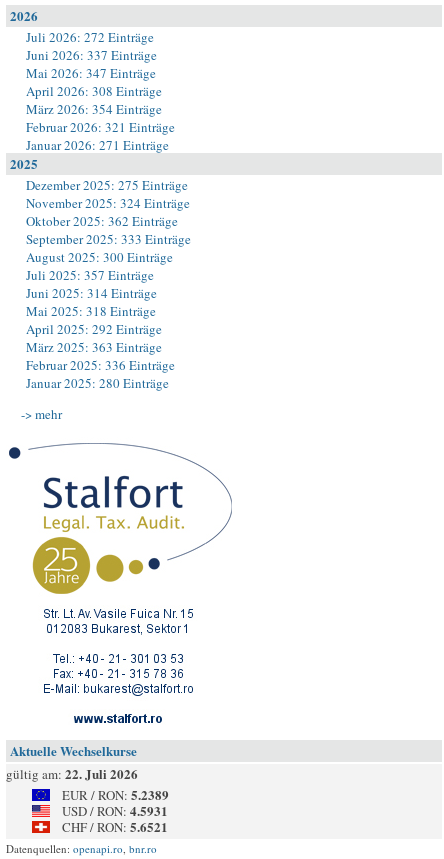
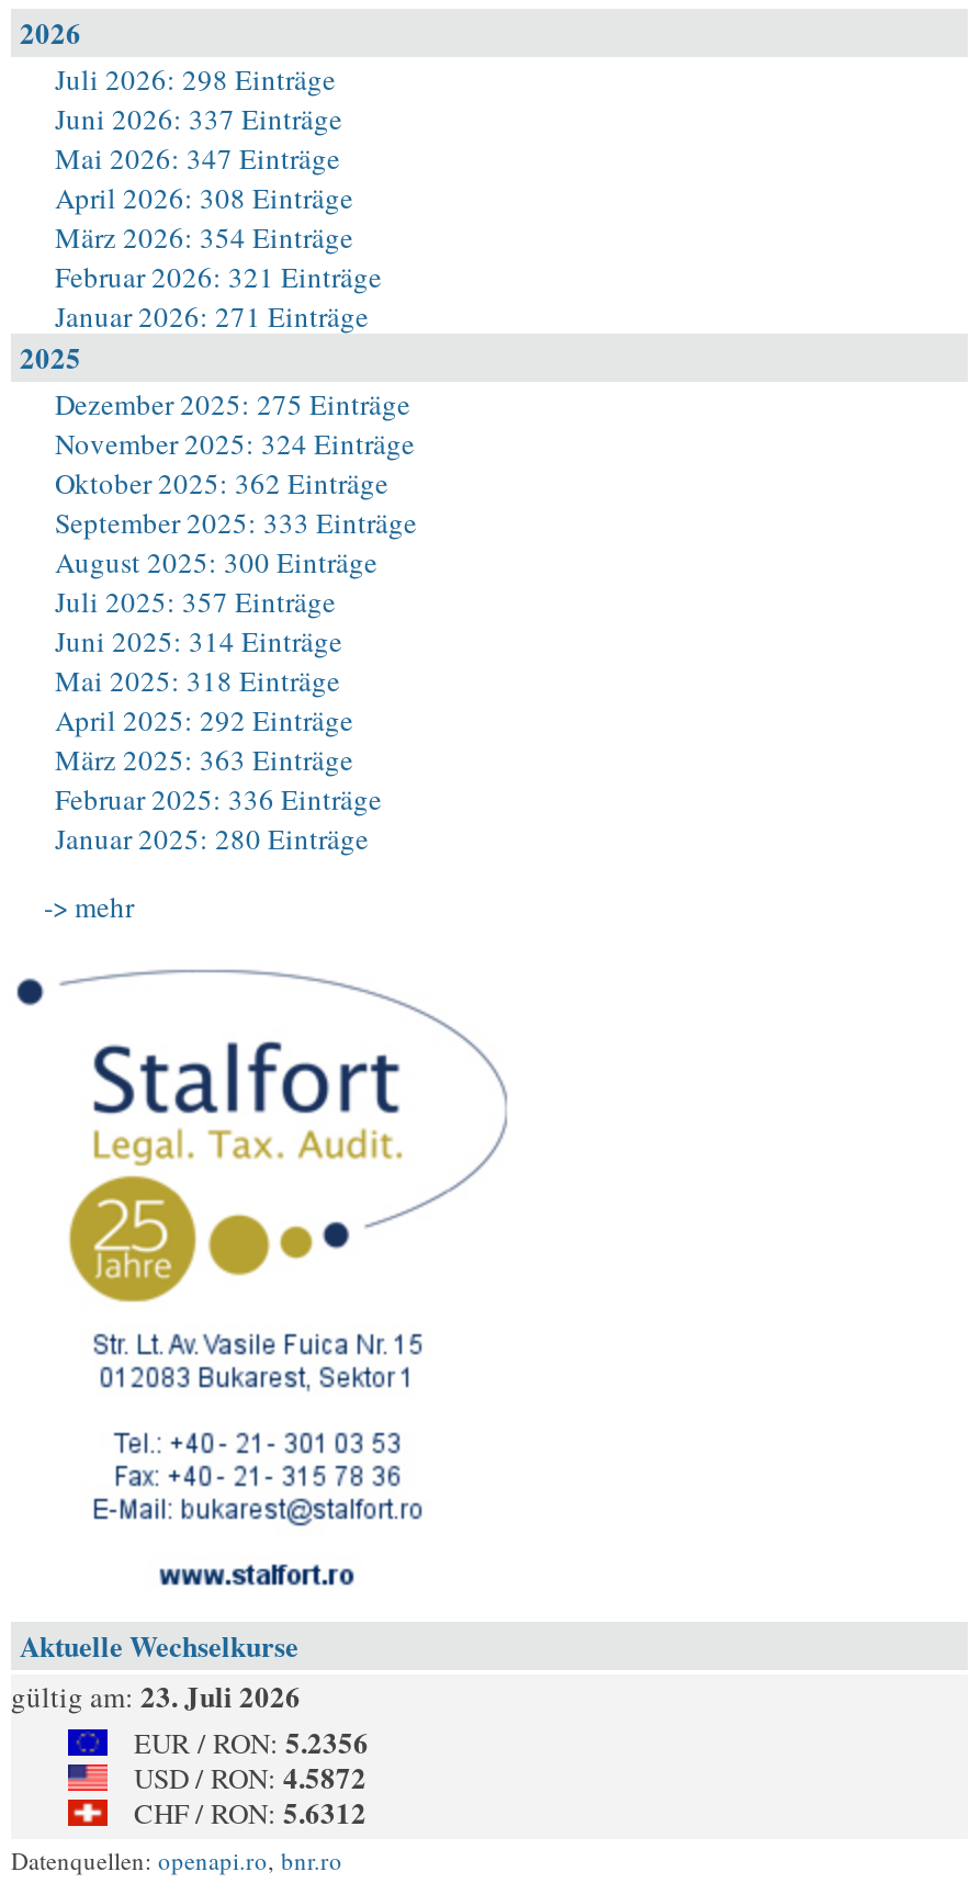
[26,28,154,46] Juli 2026: 272 Einträge -> [55,59,336,99] Juli 2026: 298 Einträge
[6,764,138,783] gültig am: 22. Juli 2026 -> [11,1675,301,1716] gültig am: 23. Juli 2026
[62,785,169,804] EUR / RON: 5.2389 -> [134,1721,369,1762] EUR / RON: 5.2356
[62,801,168,820] USD / RON: 4.5931 -> [134,1756,366,1797] USD / RON: 4.5872
[62,817,168,836] CHF / RON: 5.6521 -> [134,1791,366,1833] CHF / RON: 5.6312

